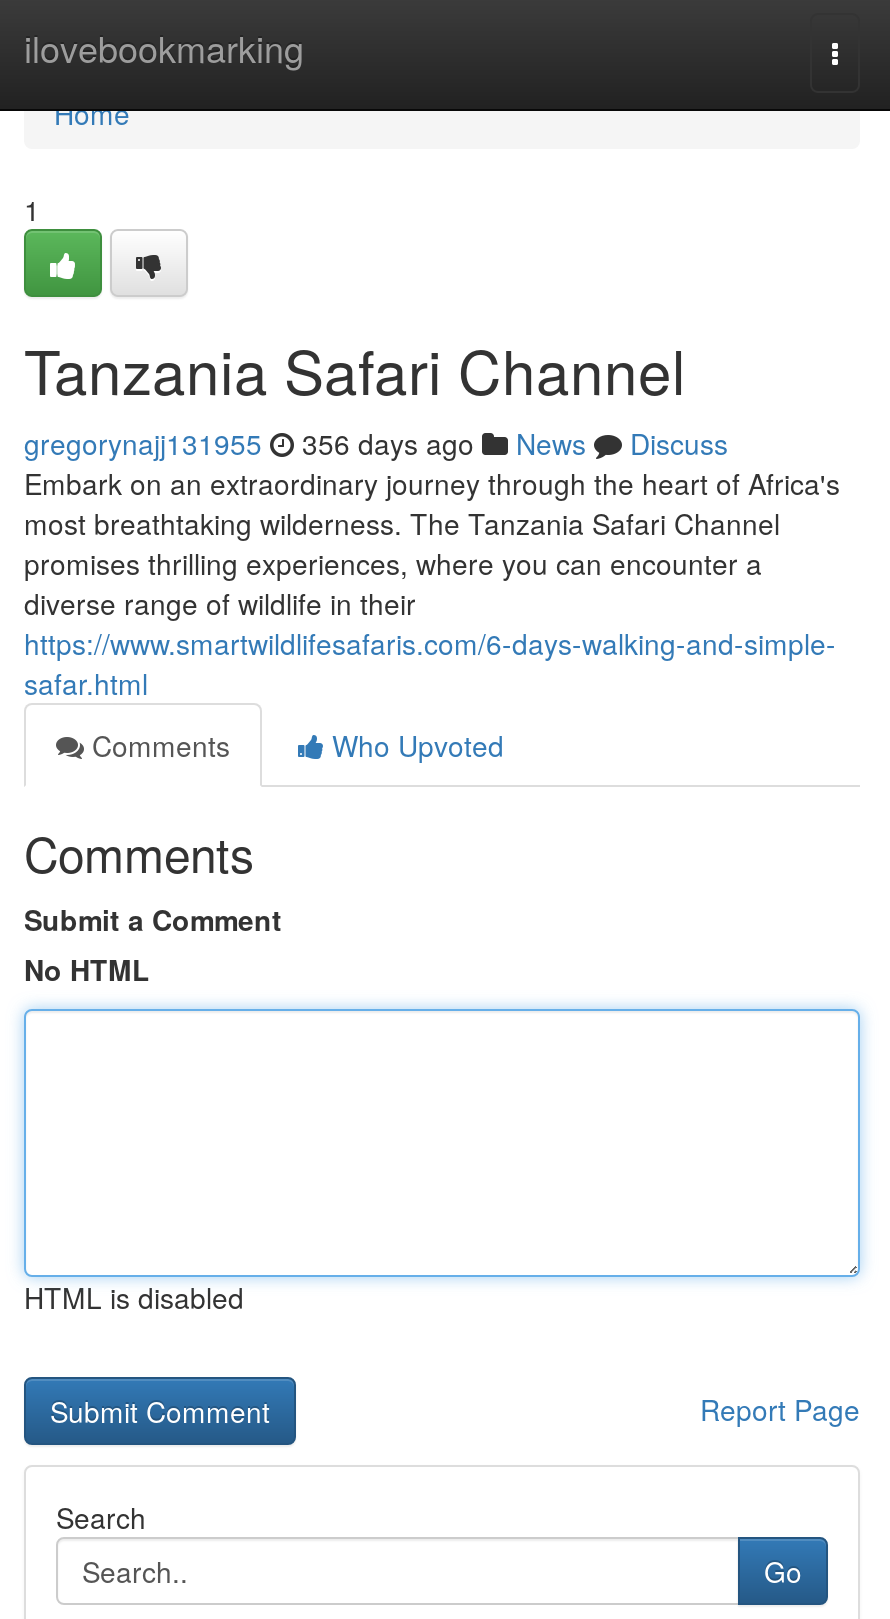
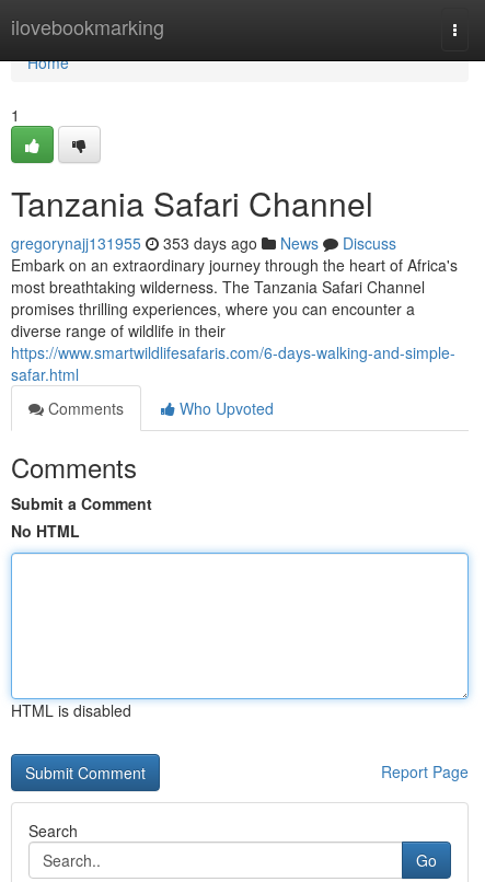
[24,423,728,463] gregorynajj131955 356 days ago News Discuss -> [11,232,396,254] gregorynajj131955 353 days ago News Discuss

